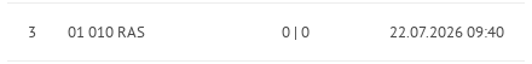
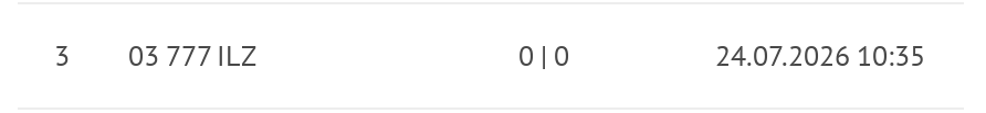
[27,22,145,42] 3 01 010 RAS -> [54,37,256,75] 3 03 777 ILZ
[389,22,504,42] 22.07.2026 09:40 -> [715,37,925,75] 24.07.2026 10:35

